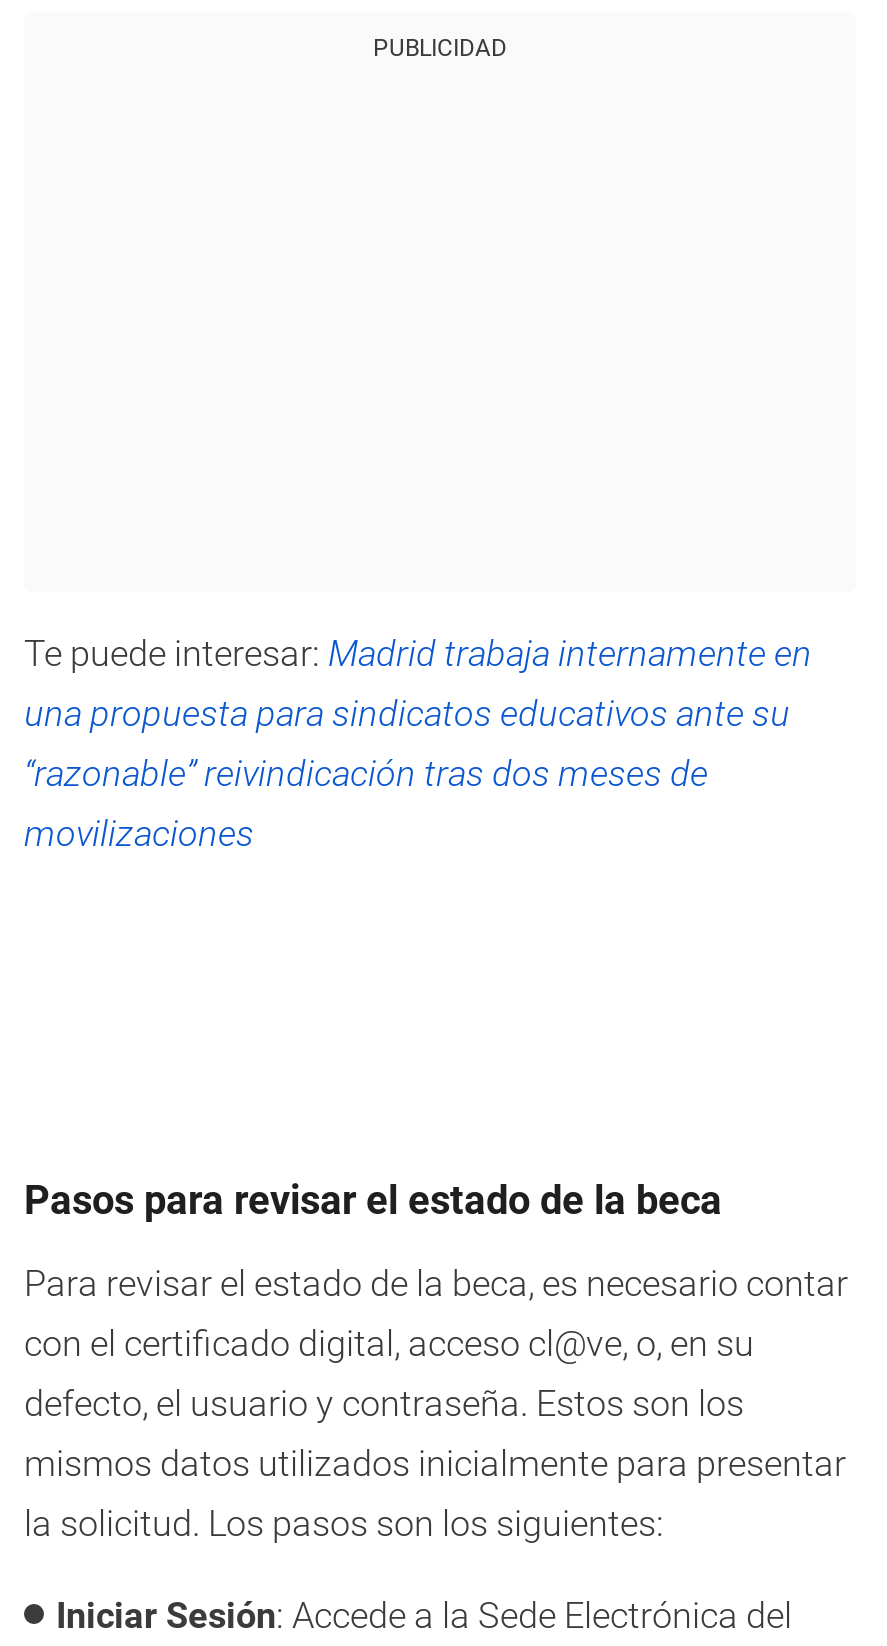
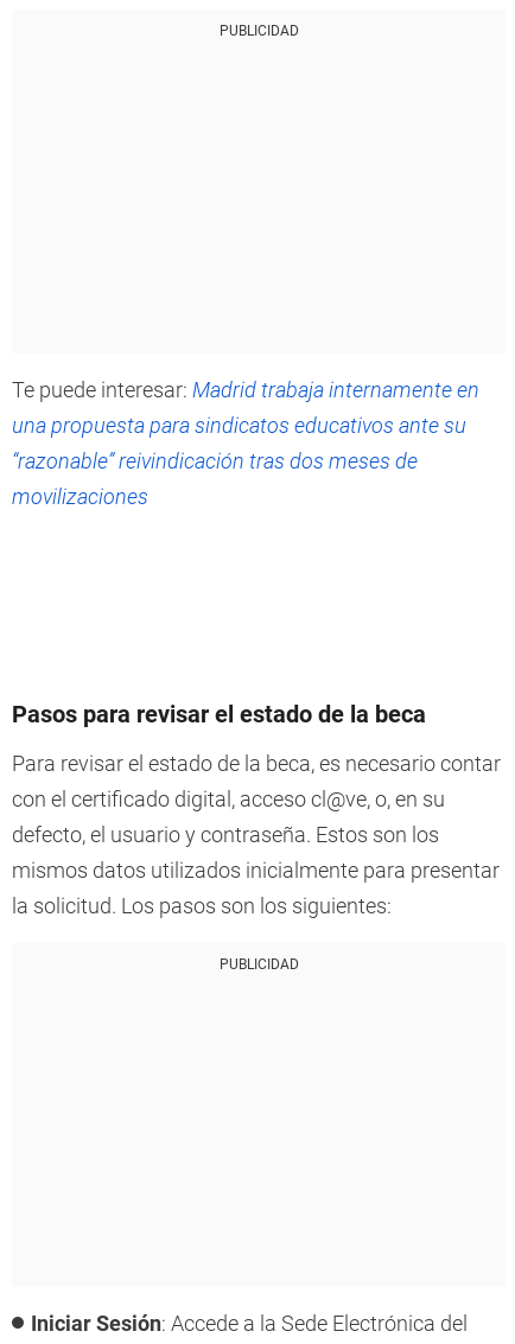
none -> [219,956,298,972] PUBLICIDAD

